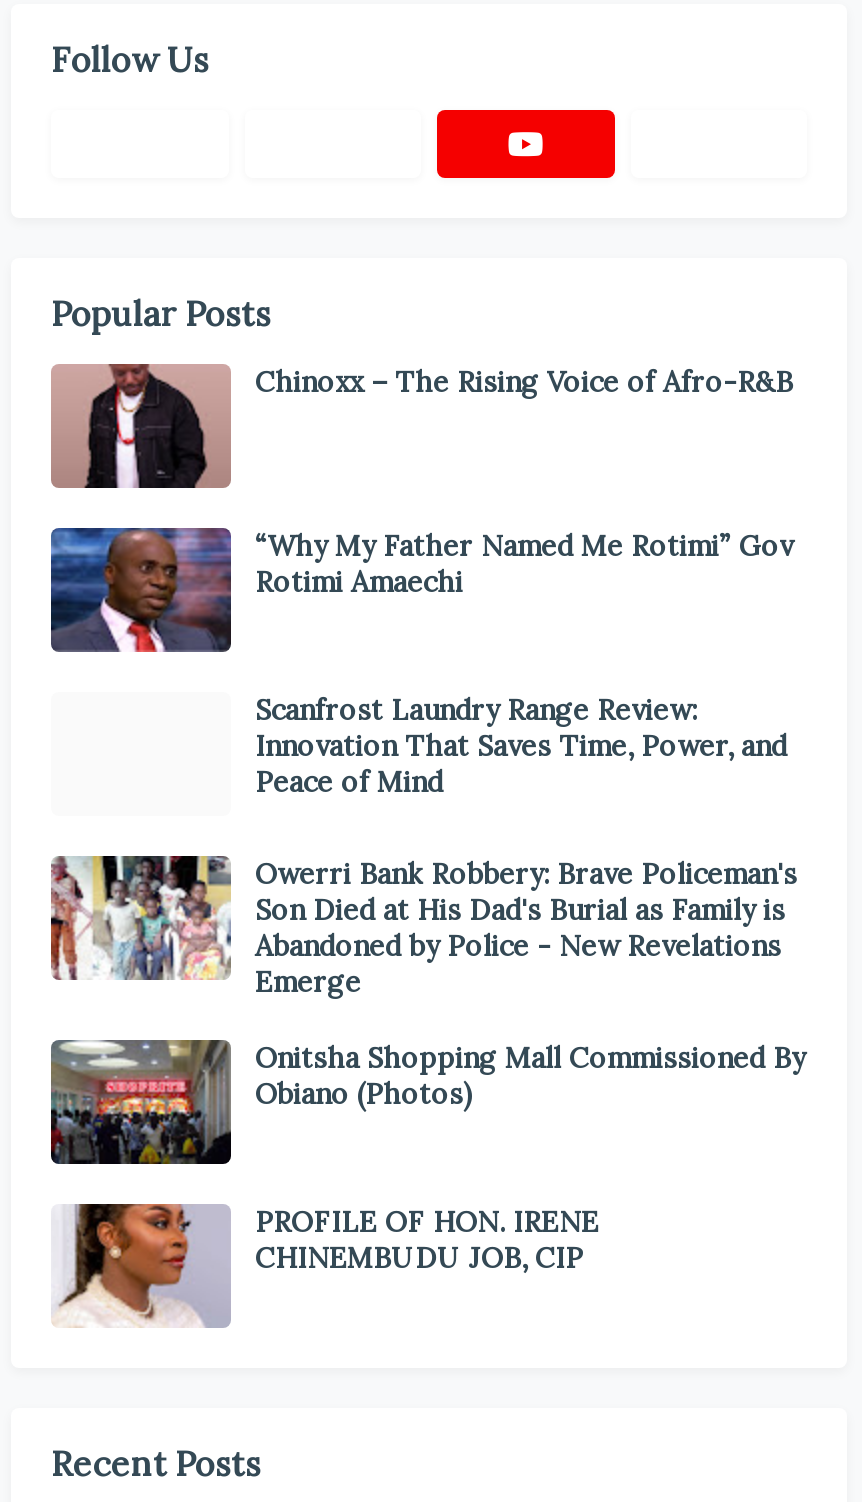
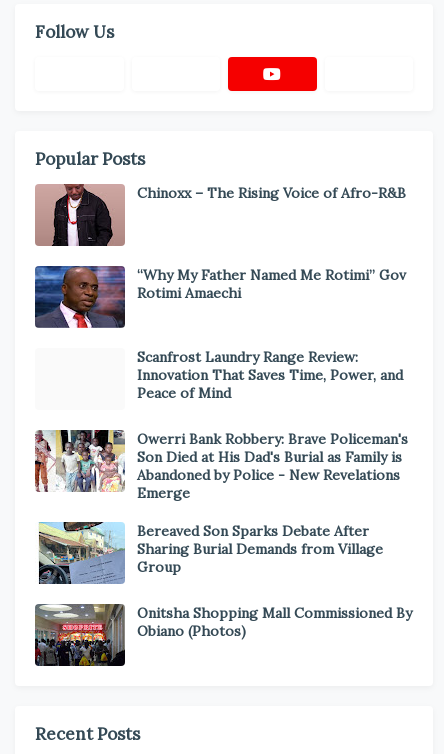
none -> [35,521,383,585] [image] | Bereaved Son Sparks Debate After | Sharing Burial Demands from Village | Group
moved [47,1036,805,1168] -> [33,602,412,668]: [image] | Onitsha Shopping Mall Commissioned By | Obiano (Photos)
[57,1202,599,1328] [image] | PROFILE OF HON. IRENE | CHINEMBUDU JOB, CIP -> none

